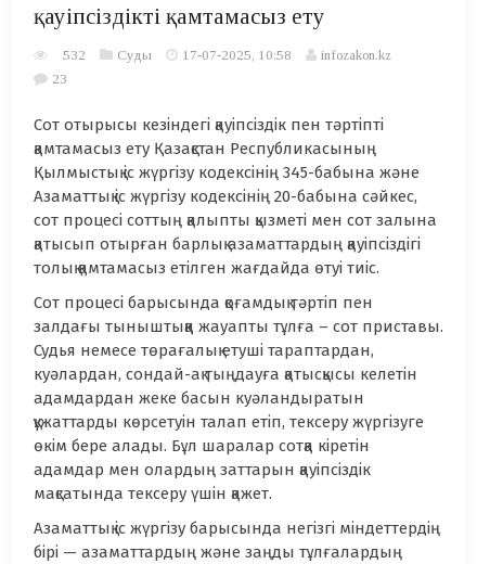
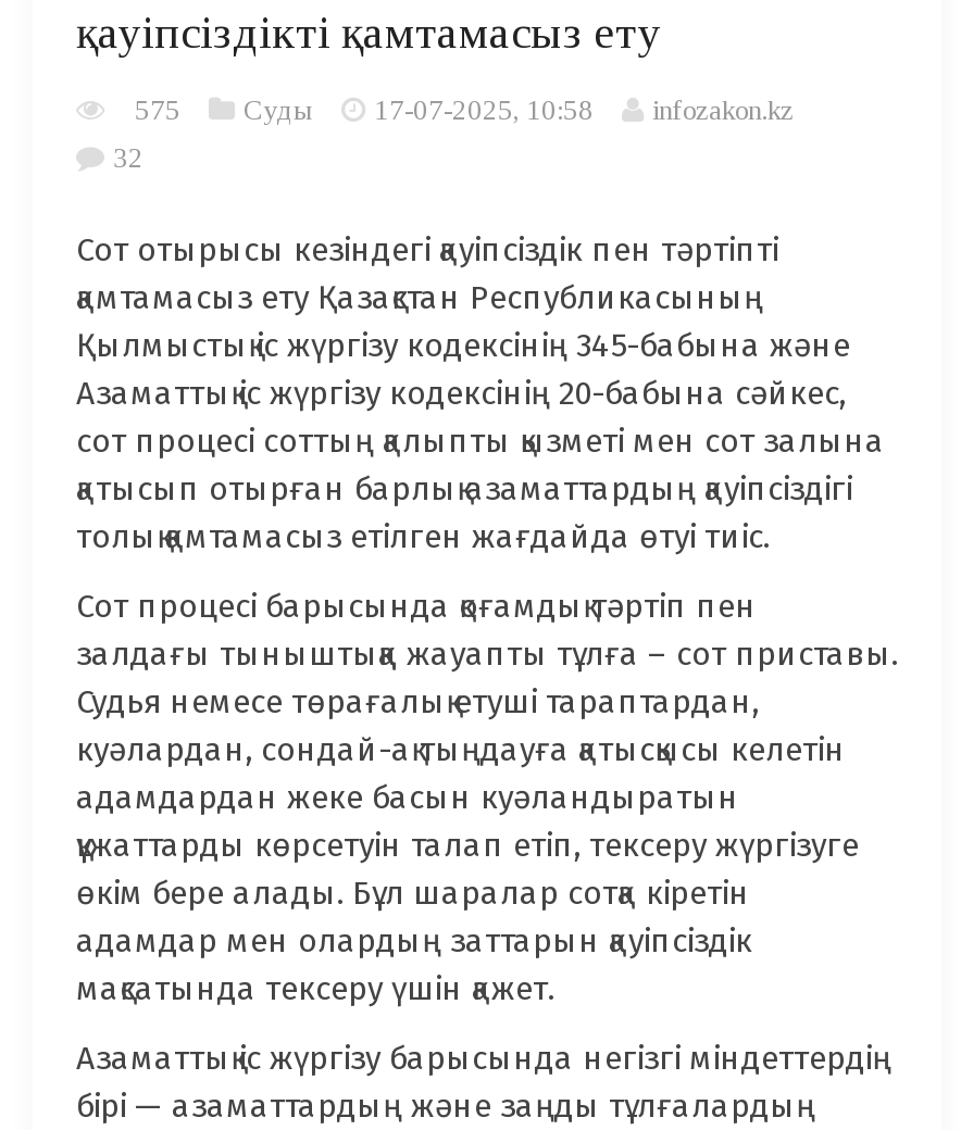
[63,46,391,63] 532 Суды 17-07-2025, 10:58 infozakon.kz -> [135,93,794,126] 575 Суды 17-07-2025, 10:58 infozakon.kz
[52,70,67,87] 23 -> [113,141,143,173] 32

